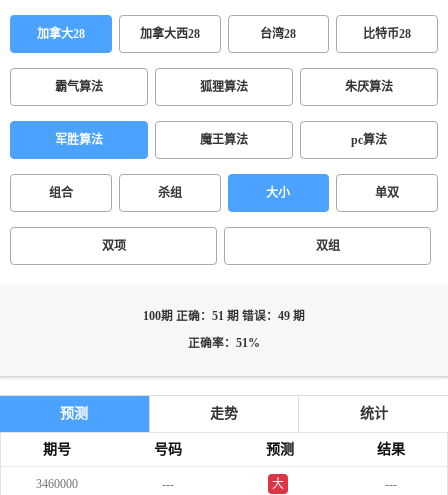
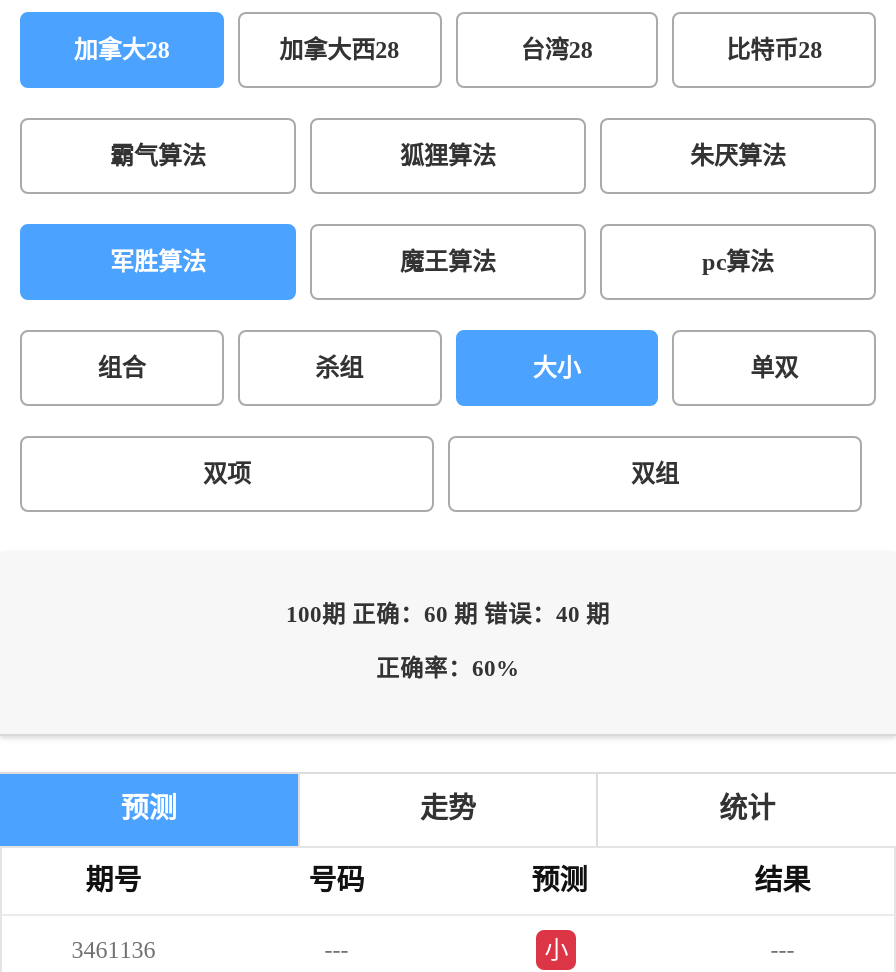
[143,310,305,323] 100期 正确：51 期 错误：49 期 -> [286,602,610,628] 100期 正确：60 期 错误：40 期
[188,337,260,350] 正确率：51% -> [376,656,520,682] 正确率：60%
[36,477,78,491] 3460000 -> [72,936,156,964] 3461136
[272,477,284,491] 大 -> [544,936,568,964] 小

